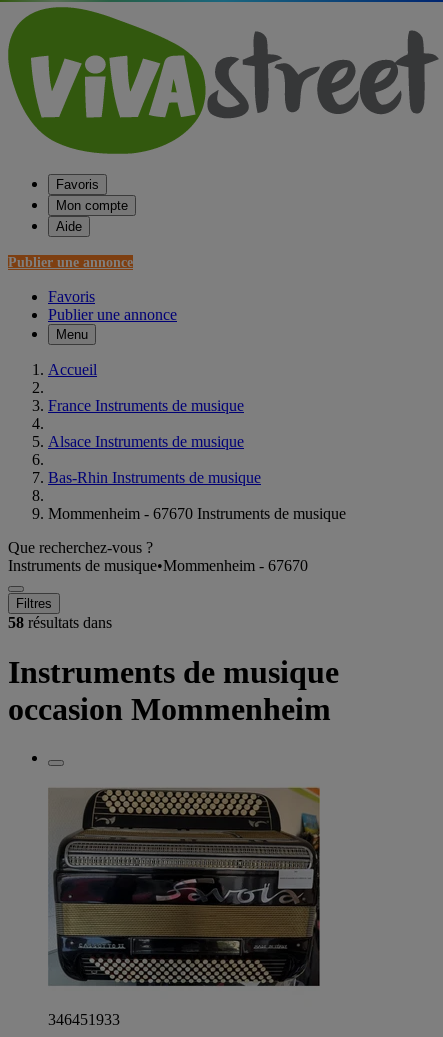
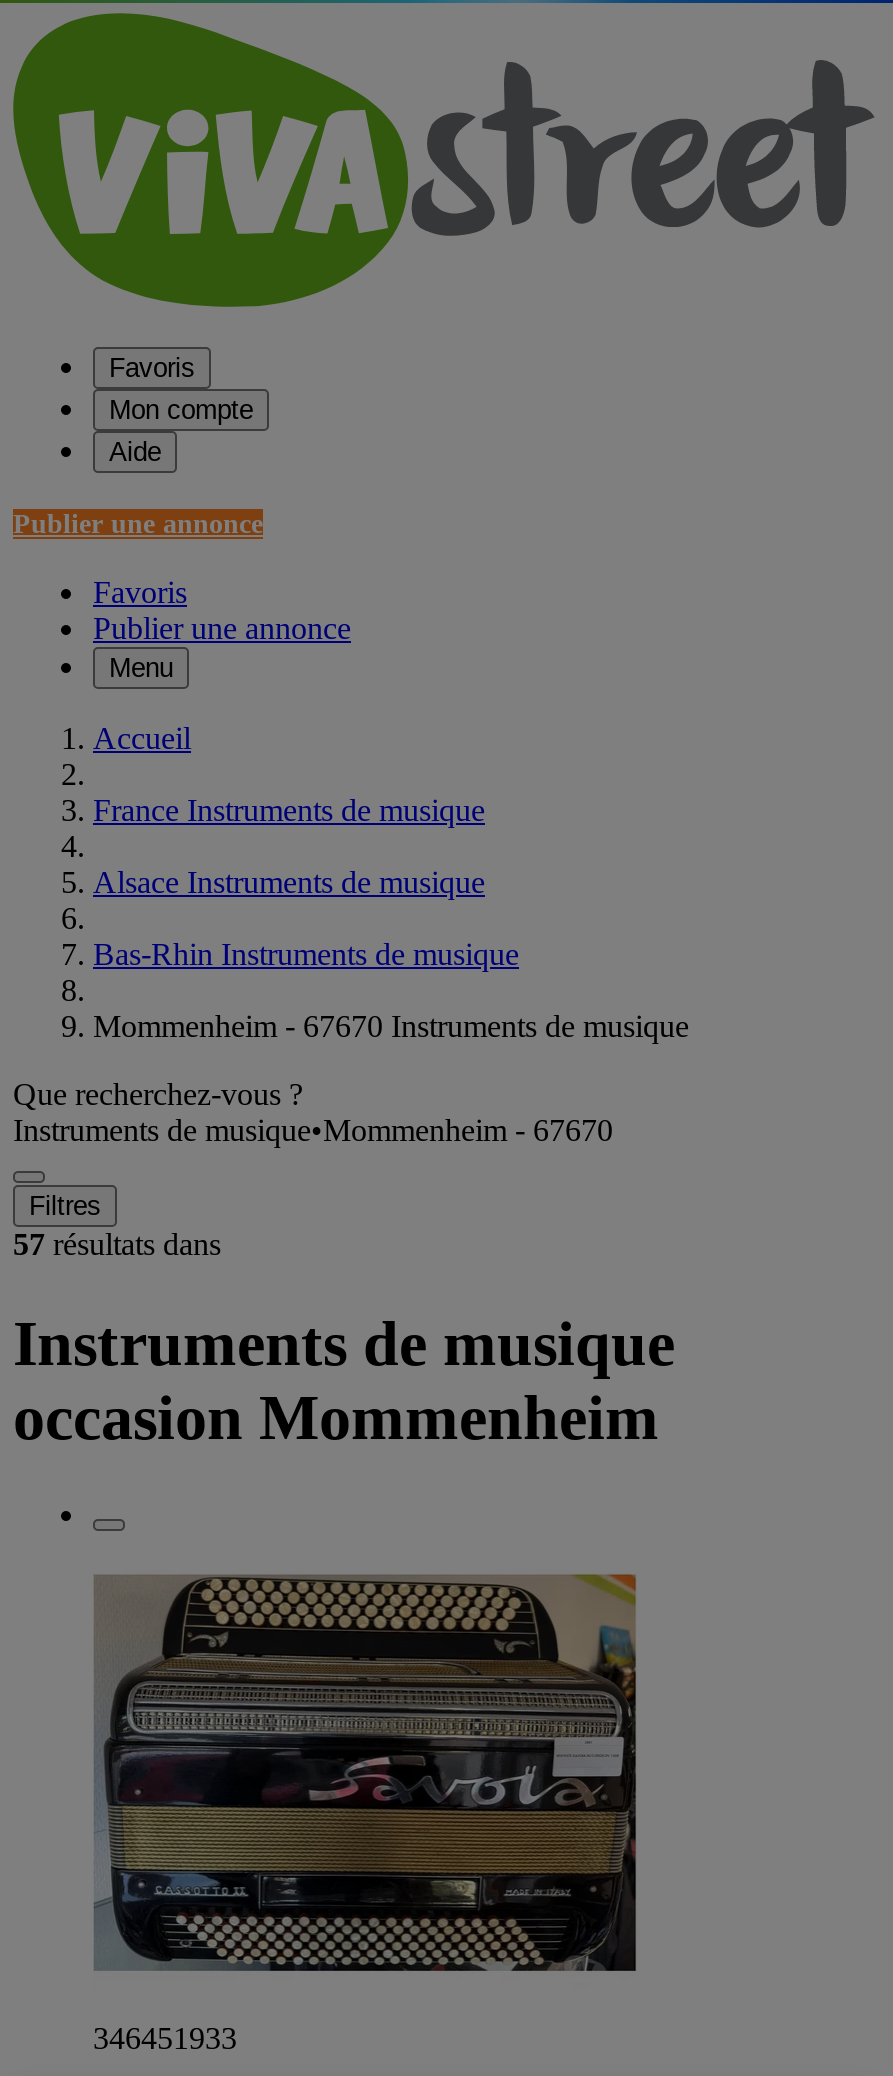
[8,614,112,631] 58résultats dans -> [13,1228,221,1262] 57résultats dans

